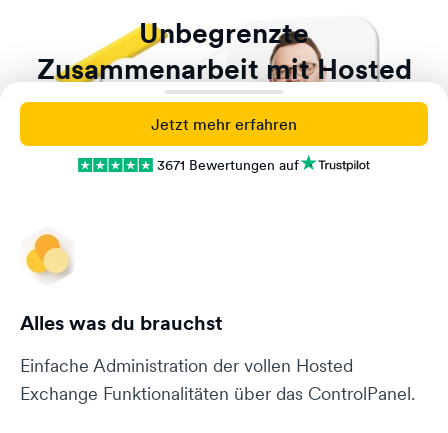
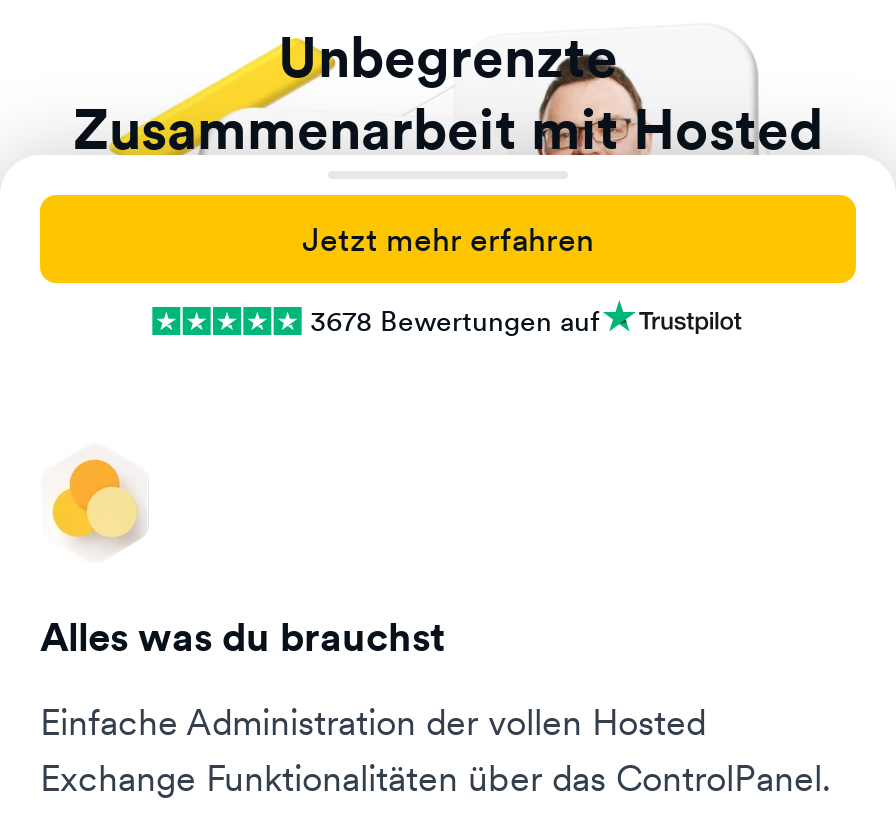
[156,155,298,173] 3671 Bewertungen auf -> [310,302,600,338] 3678 Bewertungen auf

